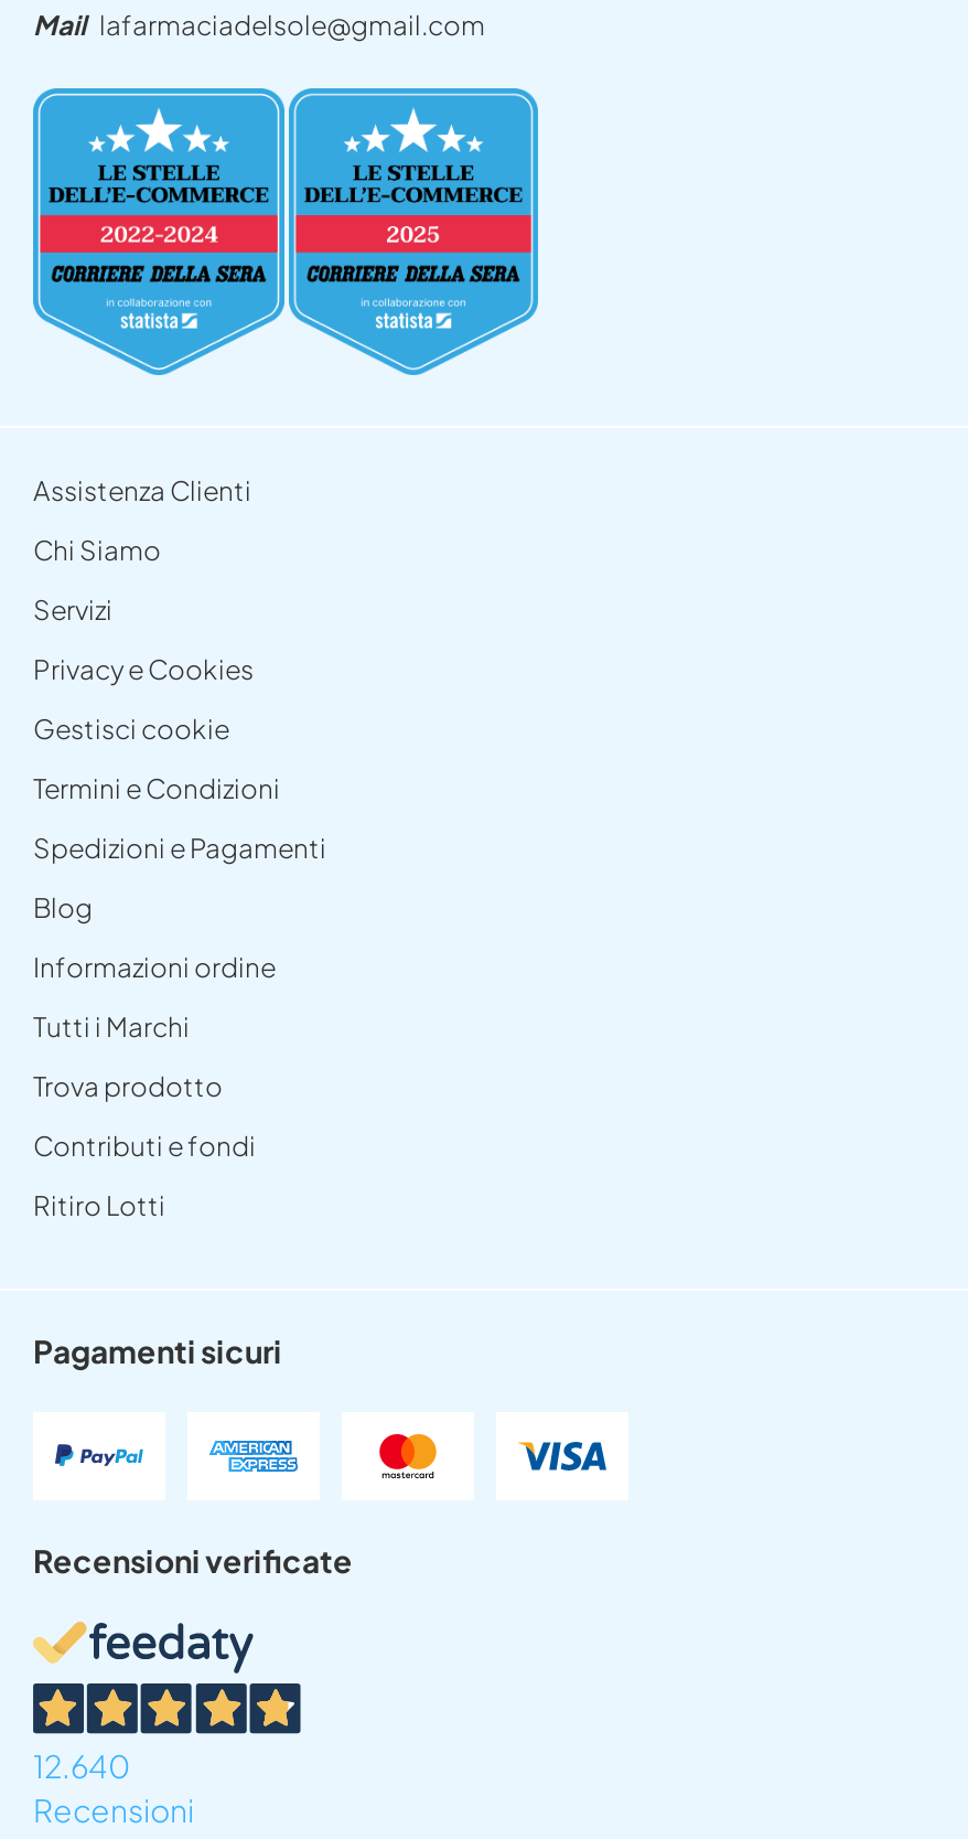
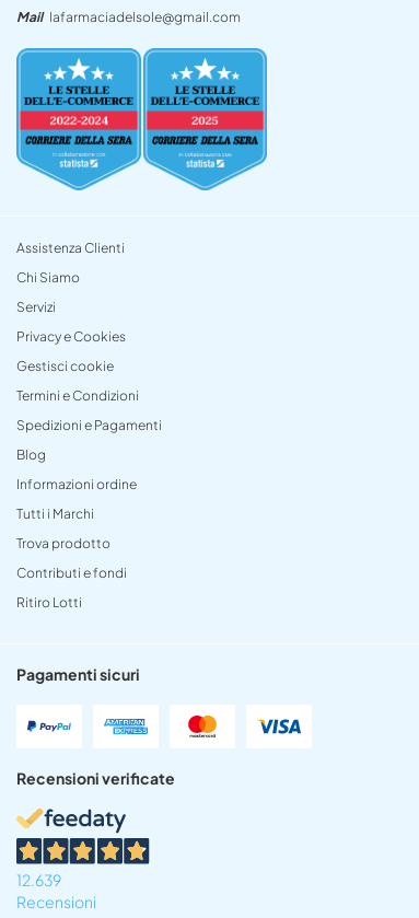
[33,1745,130,1785] 12.640 -> [16,870,61,890] 12.639

